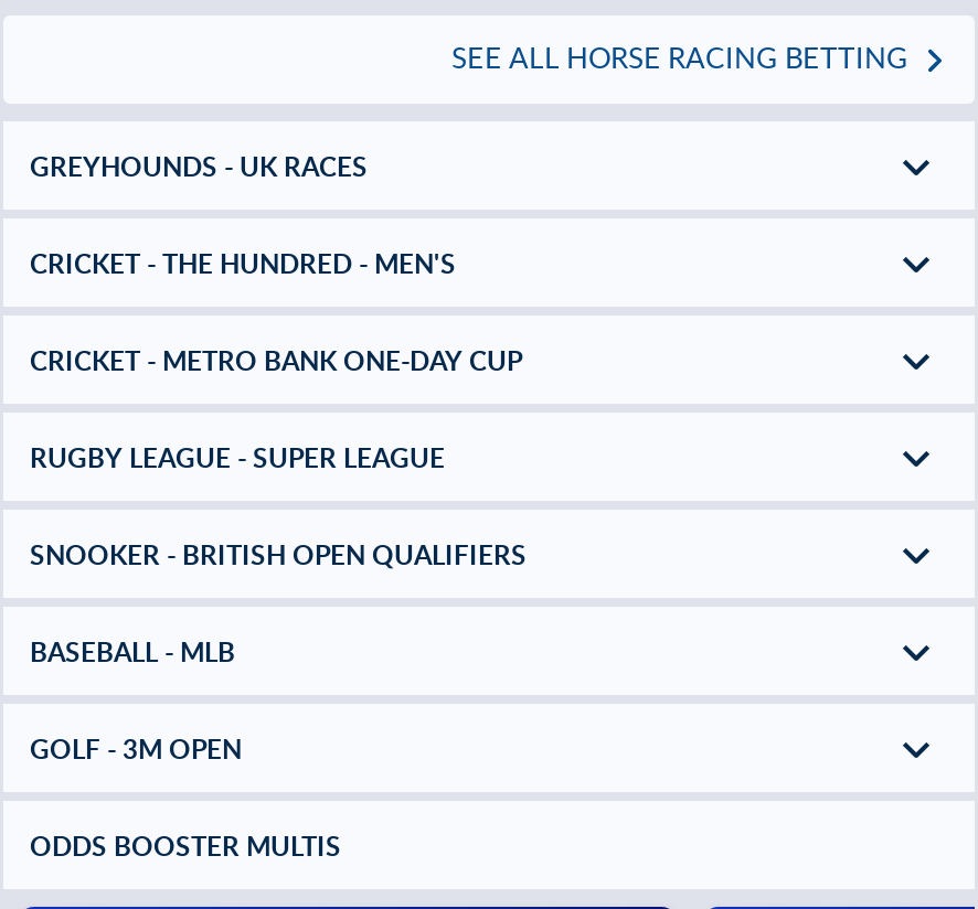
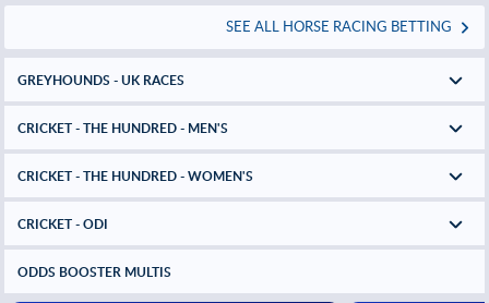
[30,341,527,767] CRICKET - METRO BANK ONE-DAY CUP | RUGBY LEAGUE - SUPER LEAGUE | SNOOKER - BRITISH OPEN QUALIFIERS | BASEBALL - MLB | GOLF - 3M OPEN -> [17,166,253,233] CRICKET - THE HUNDRED - WOMEN'S | CRICKET - ODI

